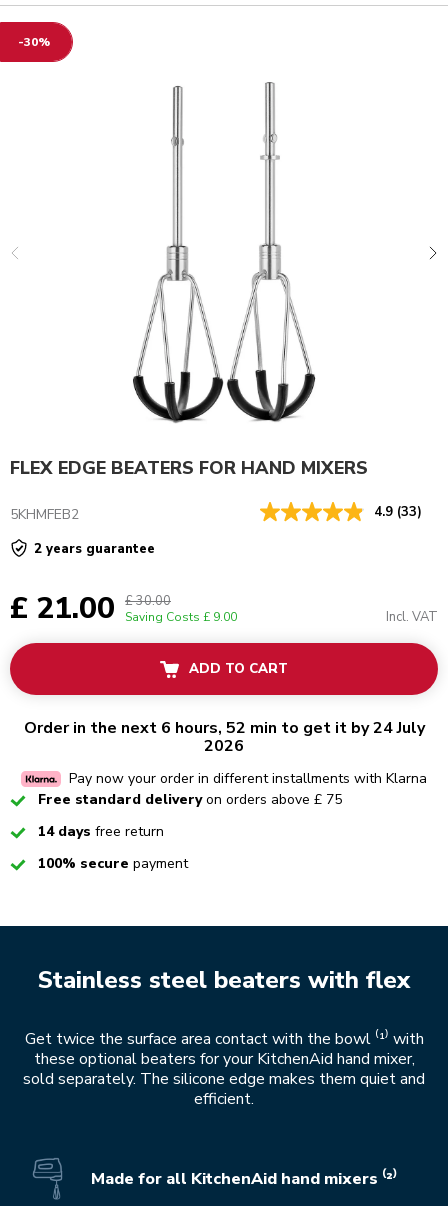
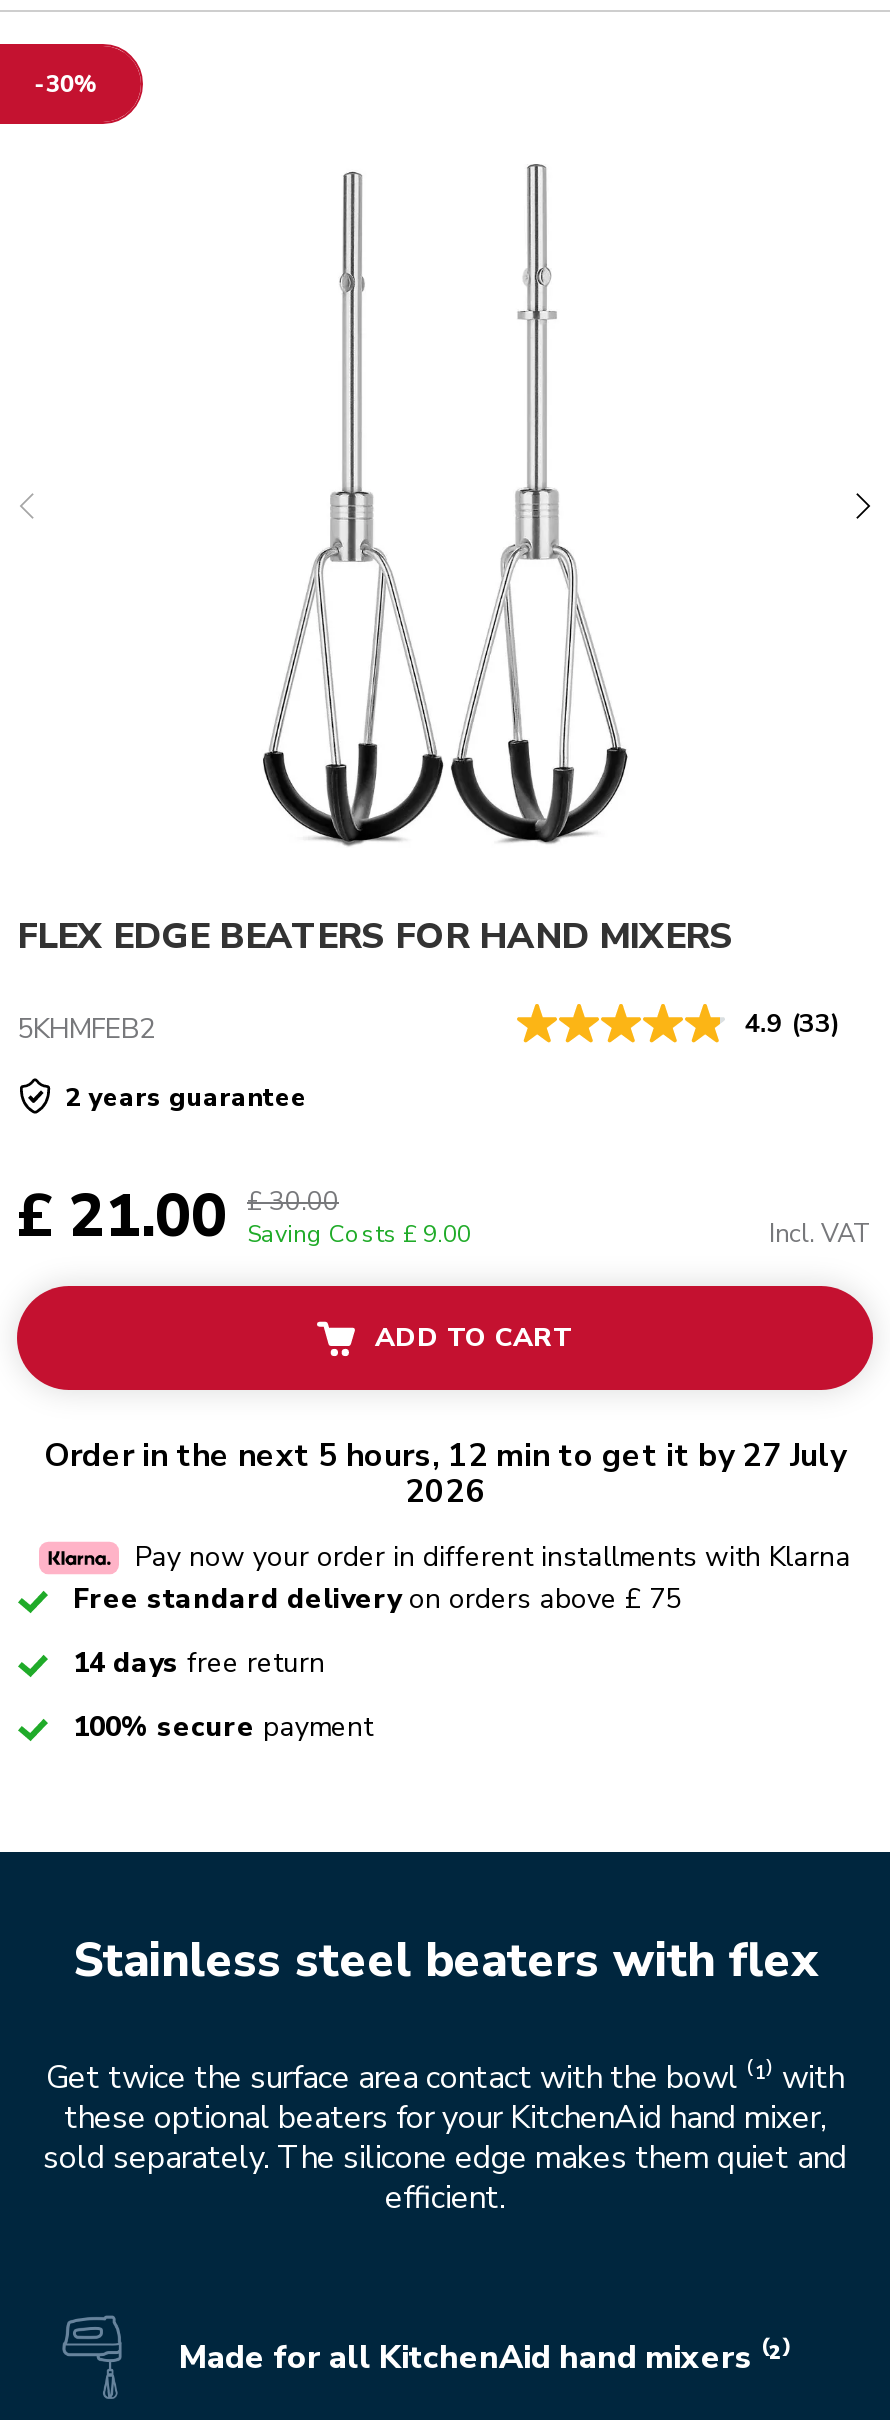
[23,717,424,739] Order in the next 6 hours, 52 min to get it by 24 July -> [44,1435,846,1479] Order in the next 5 hours, 12 min to get it by 27 July

